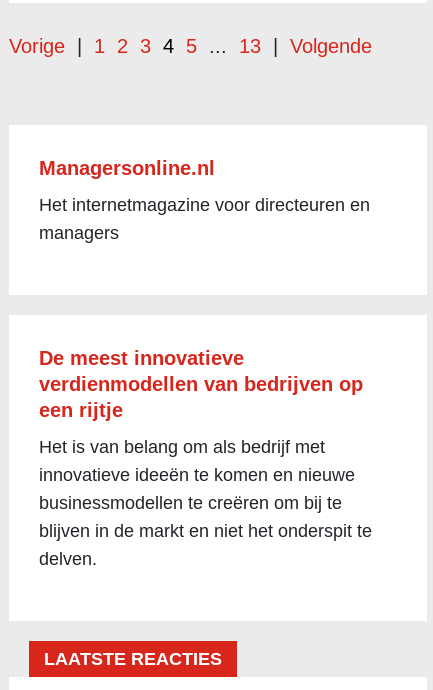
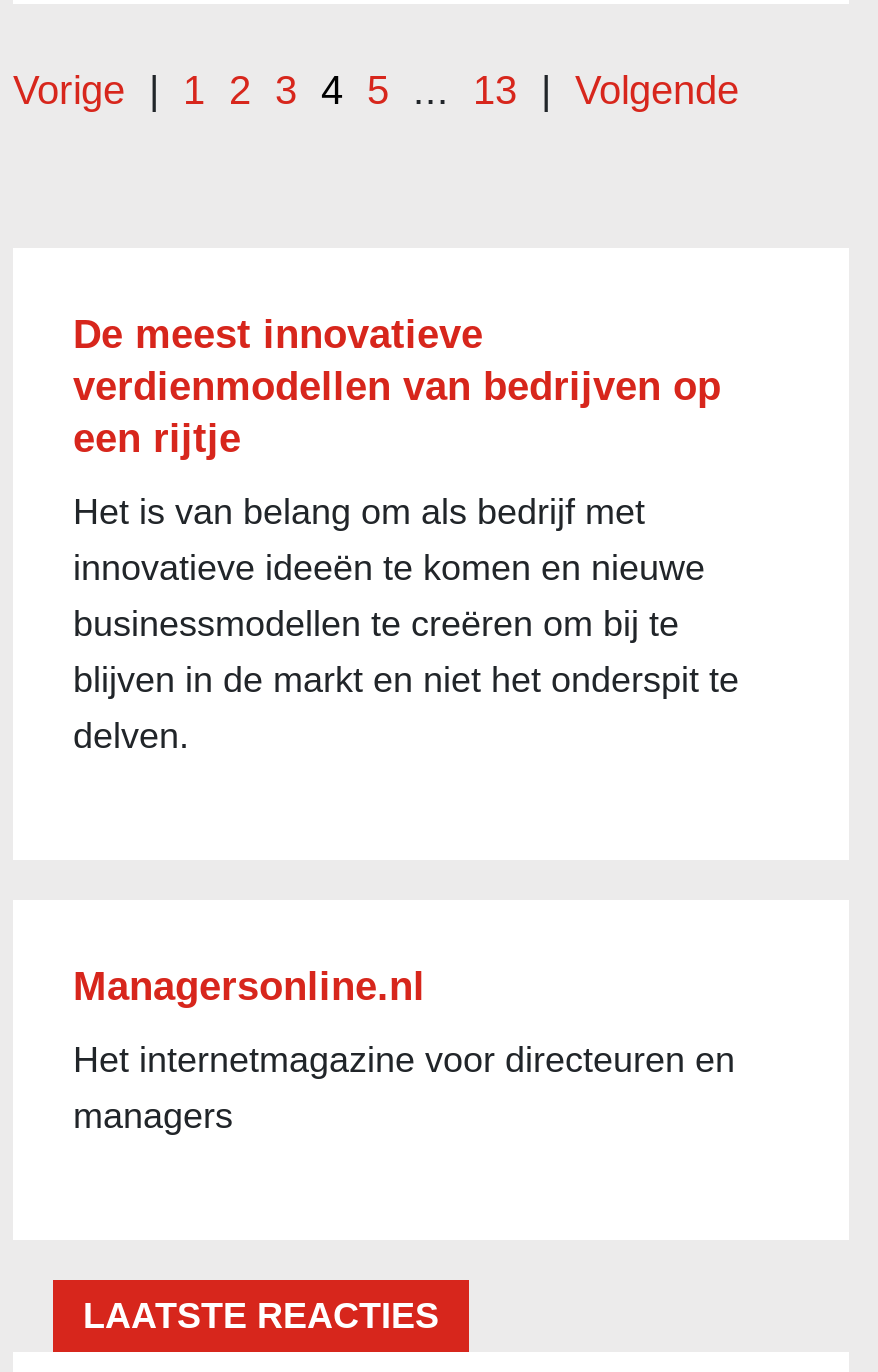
moved [39,157,370,243] -> [73,964,735,1136]: Managersonline.nl | Het internetmagazine voor directeuren en | managers
moved [39,347,372,569] -> [73,312,739,756]: De meest innovatieve | verdienmodellen van bedrijven op | een rijtje | Het is van belang om als bedrijf met | innovatieve ideeën te komen en nieuwe | businessmodellen te creëren om bij te | blijven in de markt en niet het onderspit te | delven.

